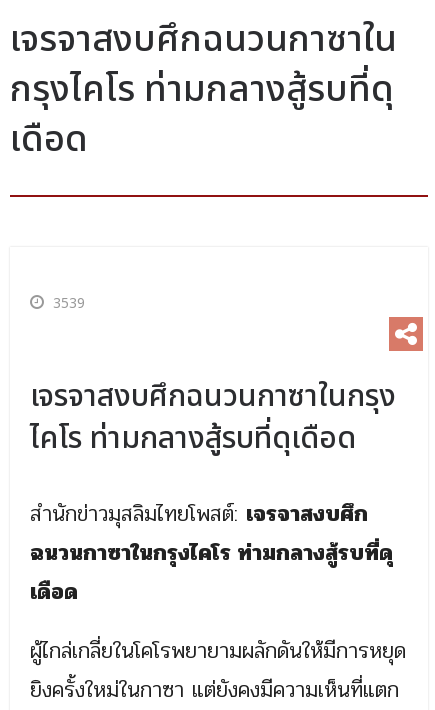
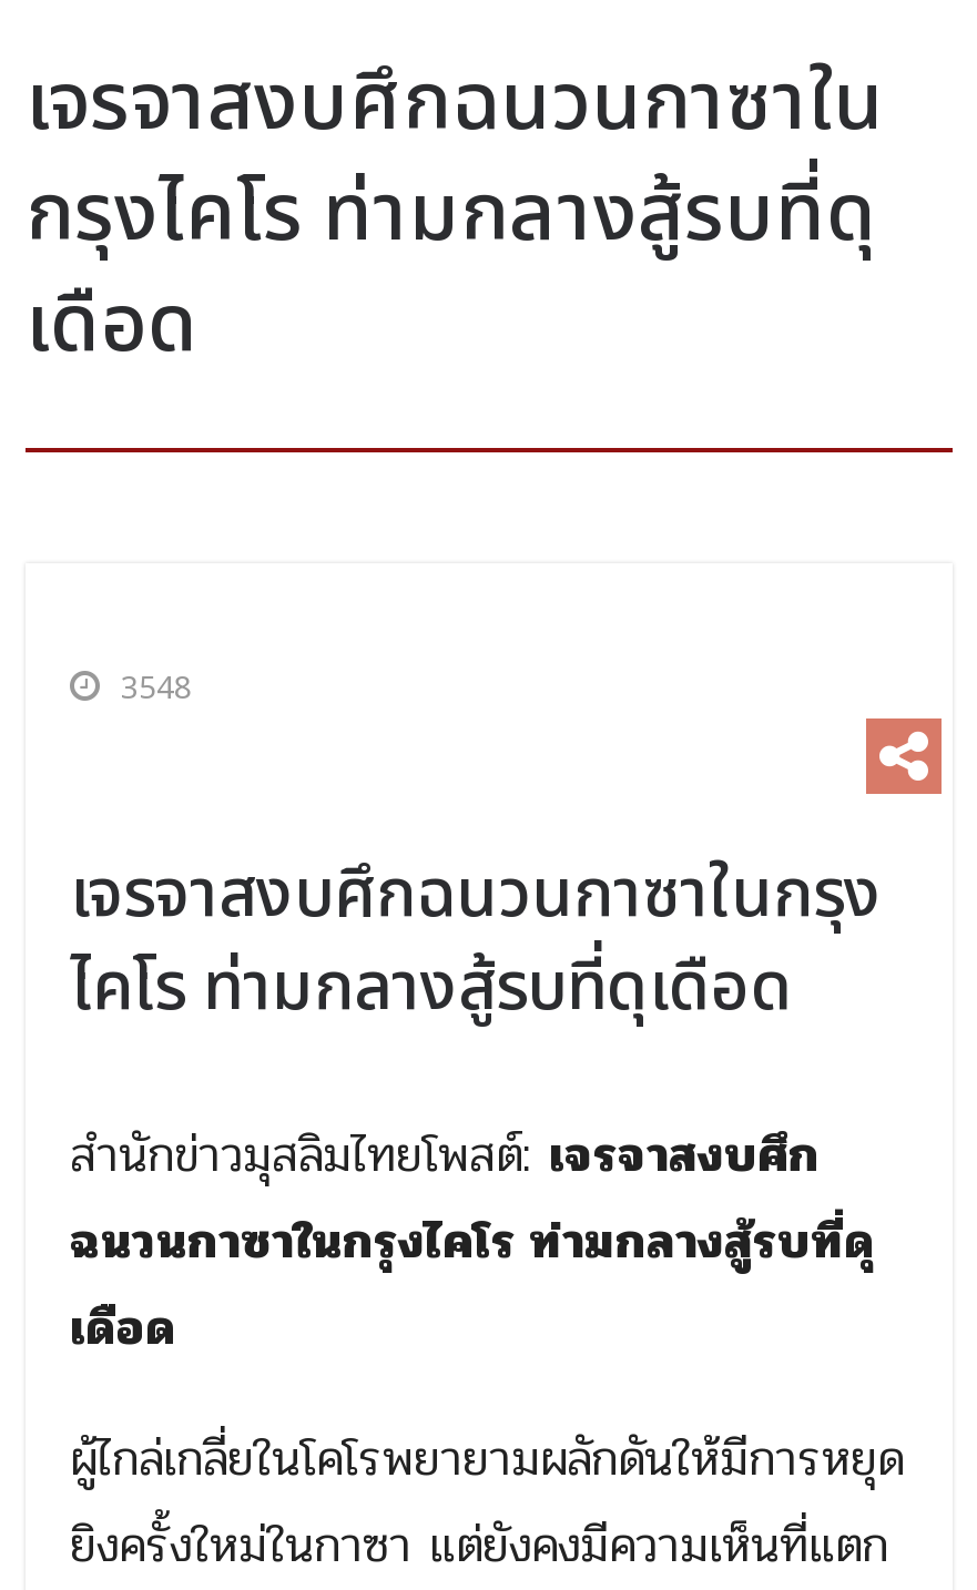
[49,293,85,314] 3539 -> [112,665,192,712] 3548

